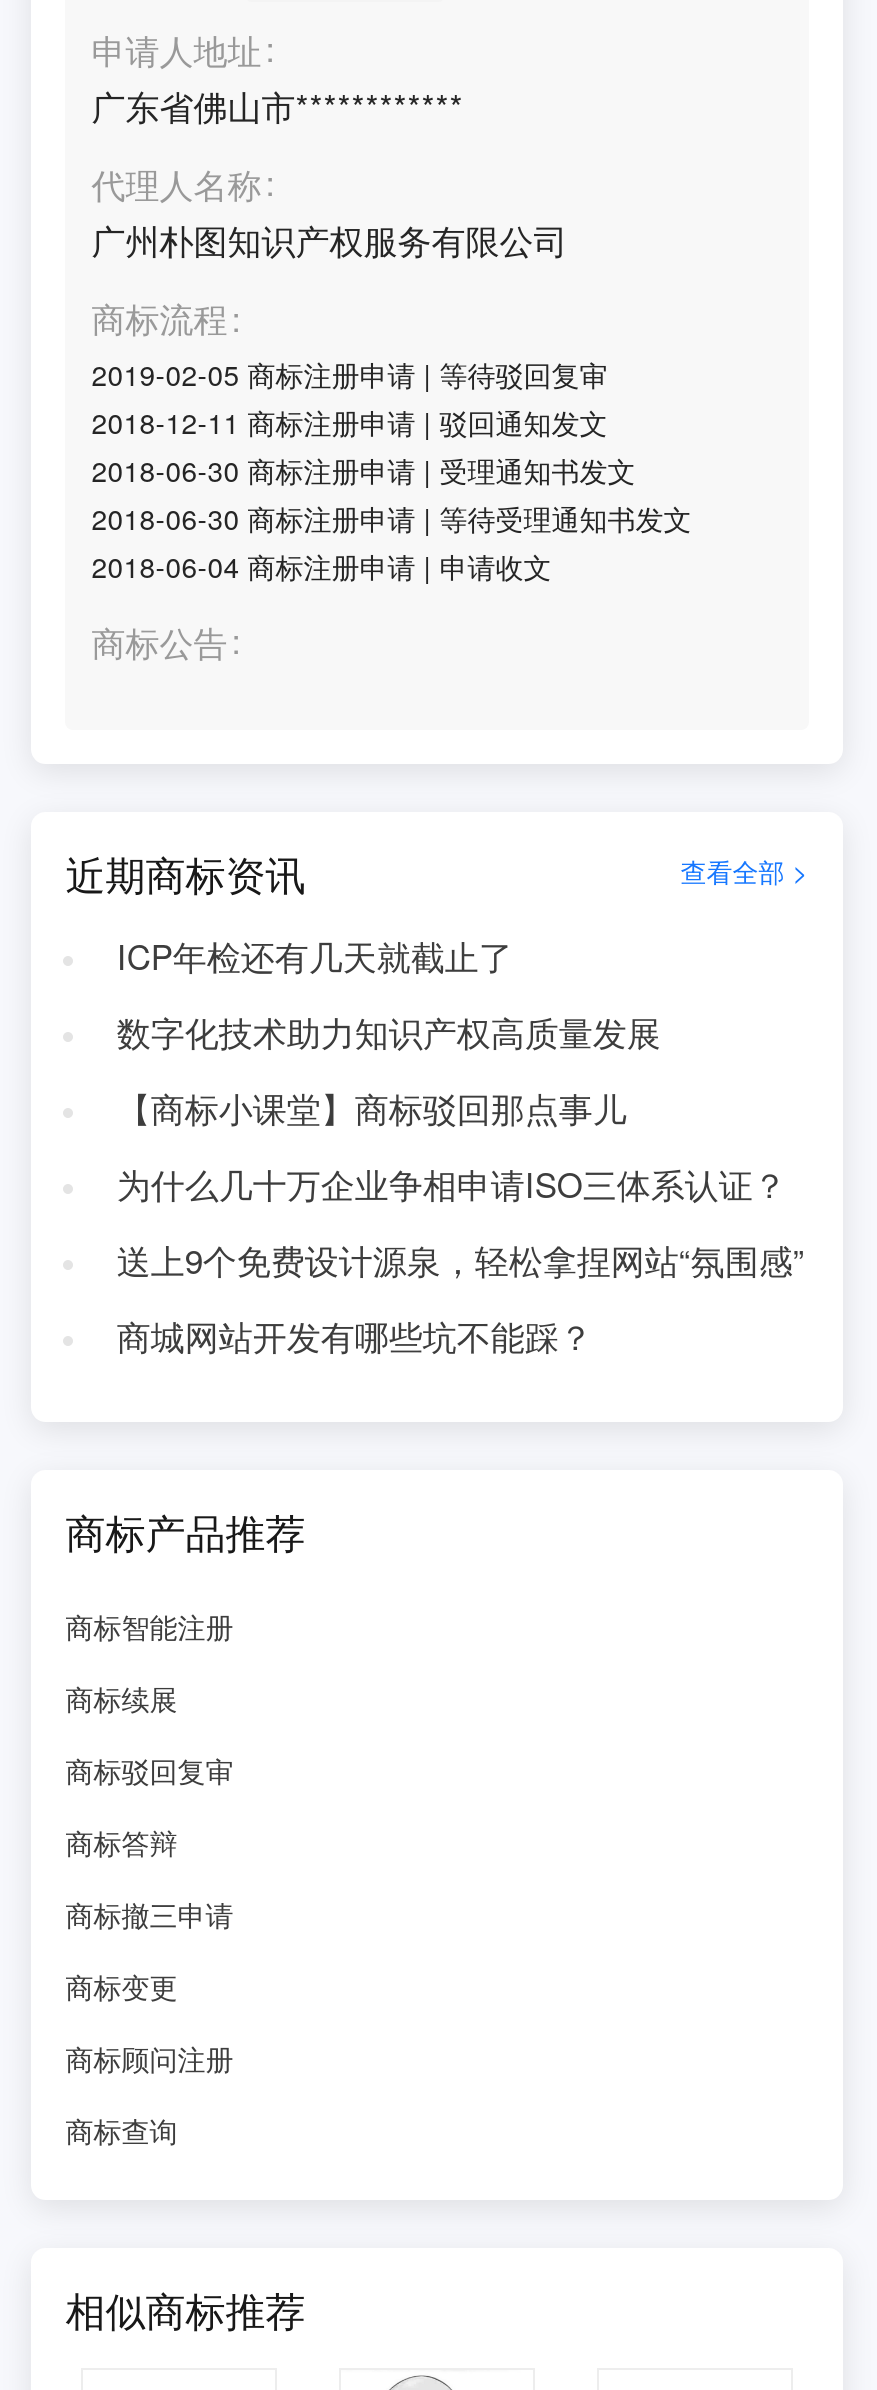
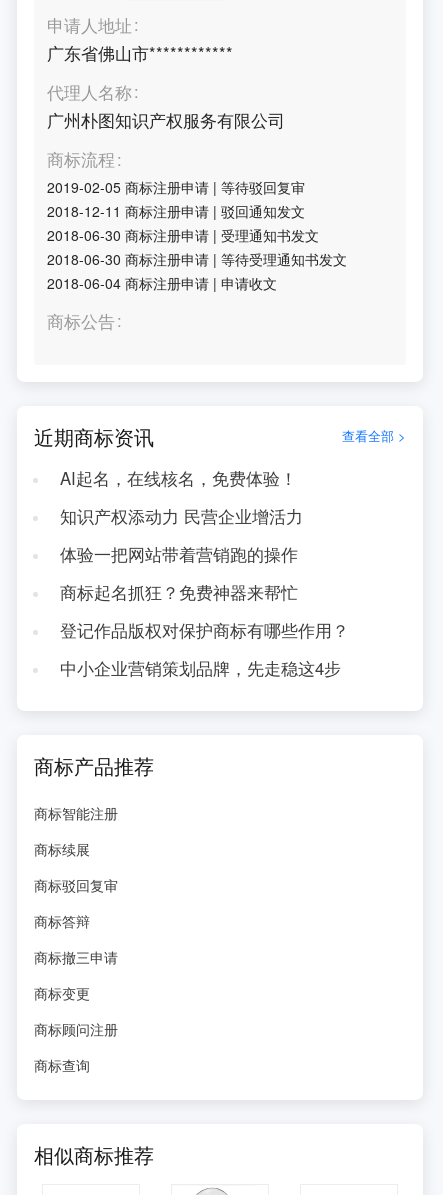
[117,932,513,980] ICP年检还有几天就截止了 -> [60,466,297,490] AI起名，在线核名，免费体验！
[117,1008,661,1056] 数字化技术助力知识产权高质量发展 -> [60,504,303,528] 知识产权添动力 民营企业增活力
[117,1084,627,1132] 【商标小课堂】商标驳回那点事儿 -> [60,542,298,566] 体验一把网站带着营销跑的操作
[117,1160,787,1208] 为什么几十万企业争相申请ISO三体系认证？ -> [60,580,298,604] 商标起名抓狂？免费神器来帮忙
[117,1236,805,1284] 送上9个免费设计源泉，轻松拿捏网站“氛围感” -> [60,618,349,642] 登记作品版权对保护商标有哪些作用？
[117,1312,593,1360] 商城网站开发有哪些坑不能踩？ -> [60,656,341,680] 中小企业营销策划品牌，先走稳这4步

